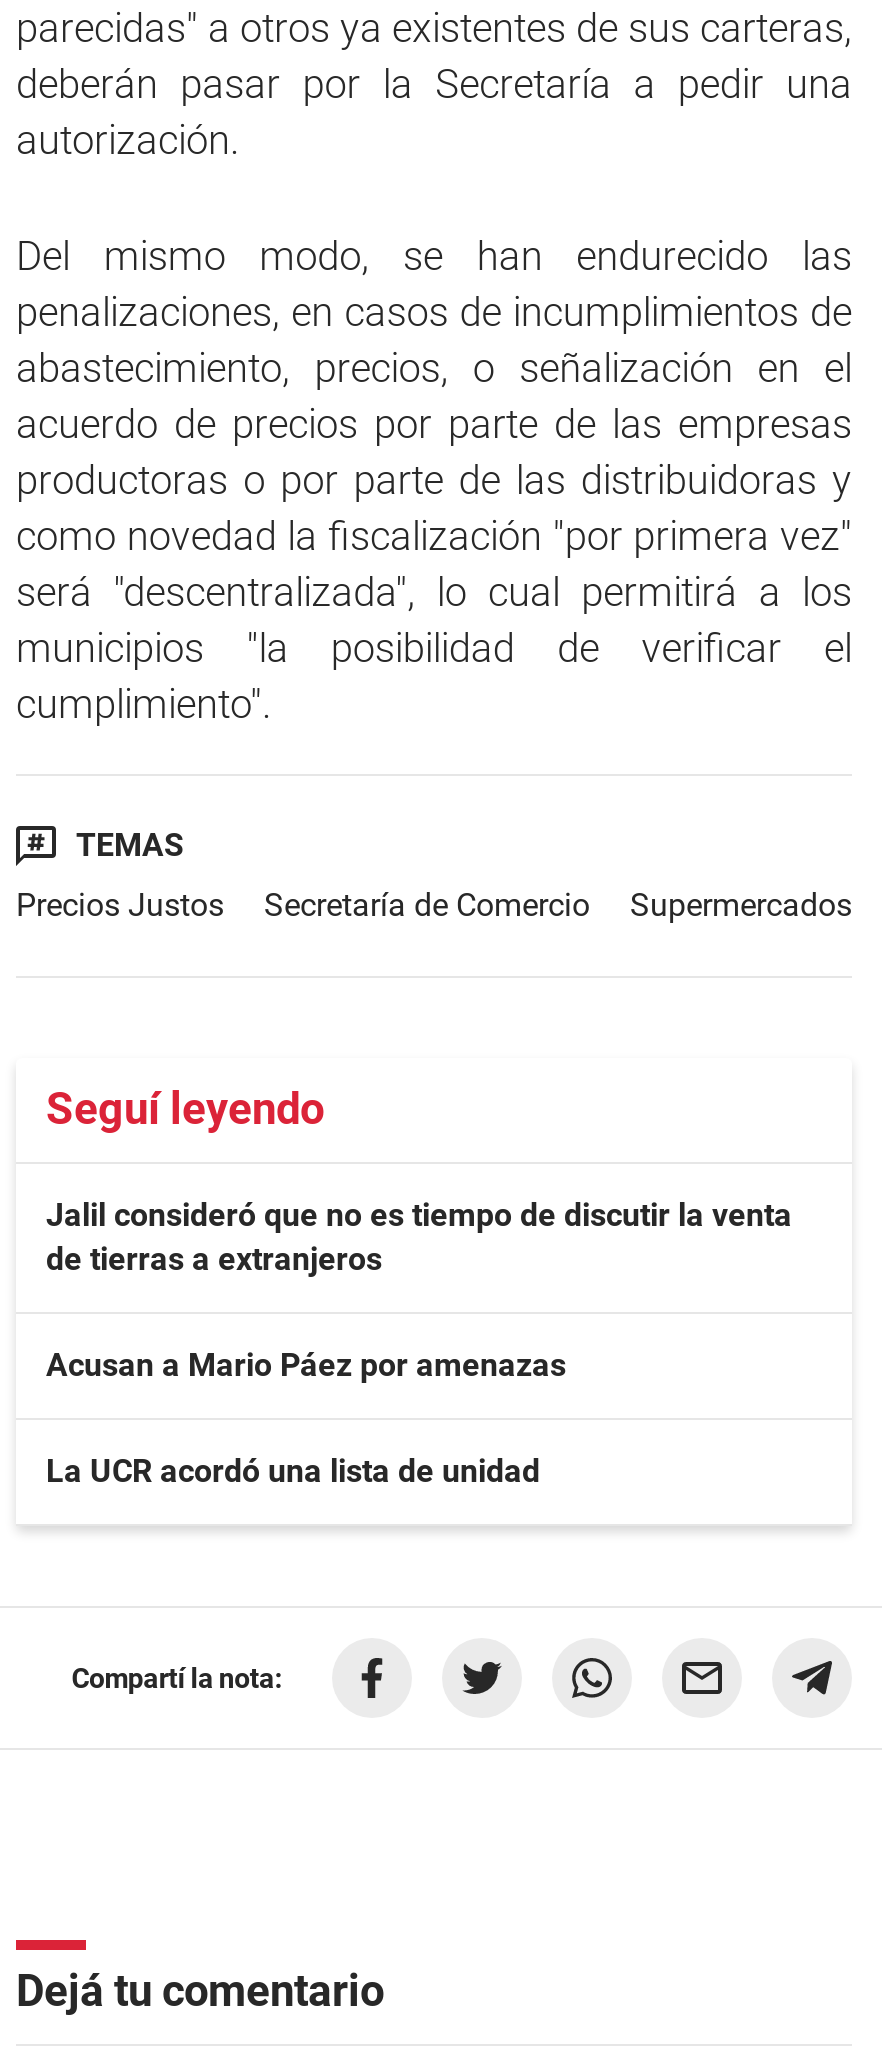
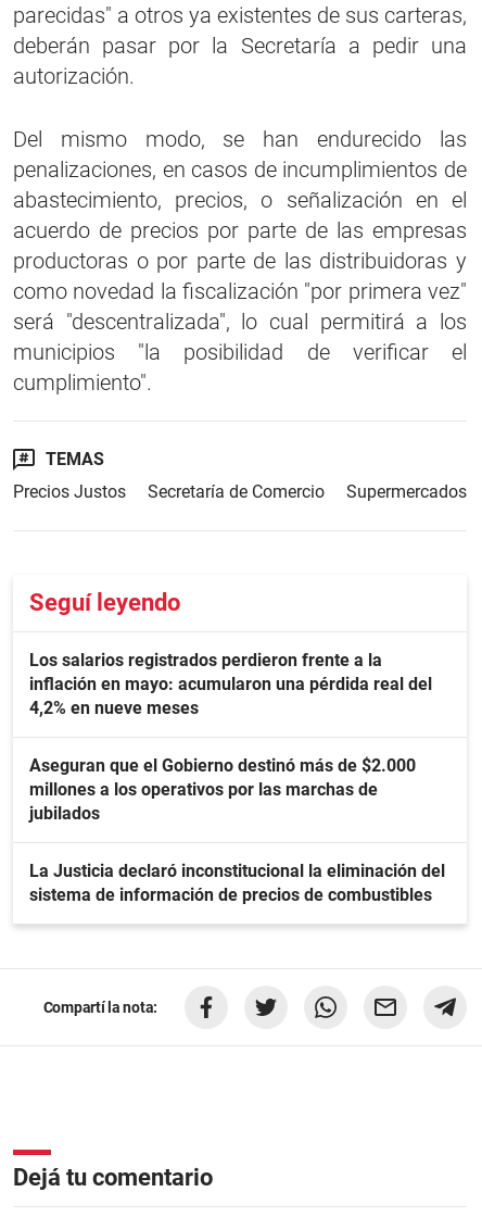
[46,1196,792,1278] Jalil consideró que no es tiempo de discutir la venta | de tierras a extranjeros -> [29,650,432,718] Los salarios registrados perdieron frente a la | inflación en mayo: acumularon una pérdida real del | 4,2% en nueve meses
[46,1346,566,1384] Acusan a Mario Páez por amenazas -> [29,755,416,824] Aseguran que el Gobierno destinó más de $2.000 | millones a los operativos por las marchas de | jubilados
[46,1452,540,1490] La UCR acordó una lista de unidad -> [29,861,445,905] La Justicia declaró inconstitucional la eliminación del | sistema de información de precios de combustibles

